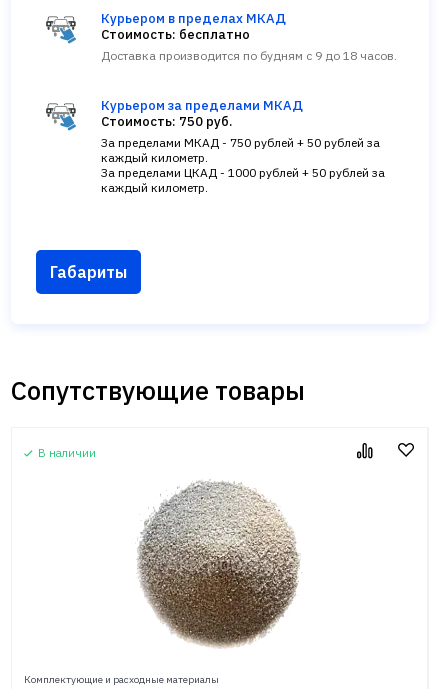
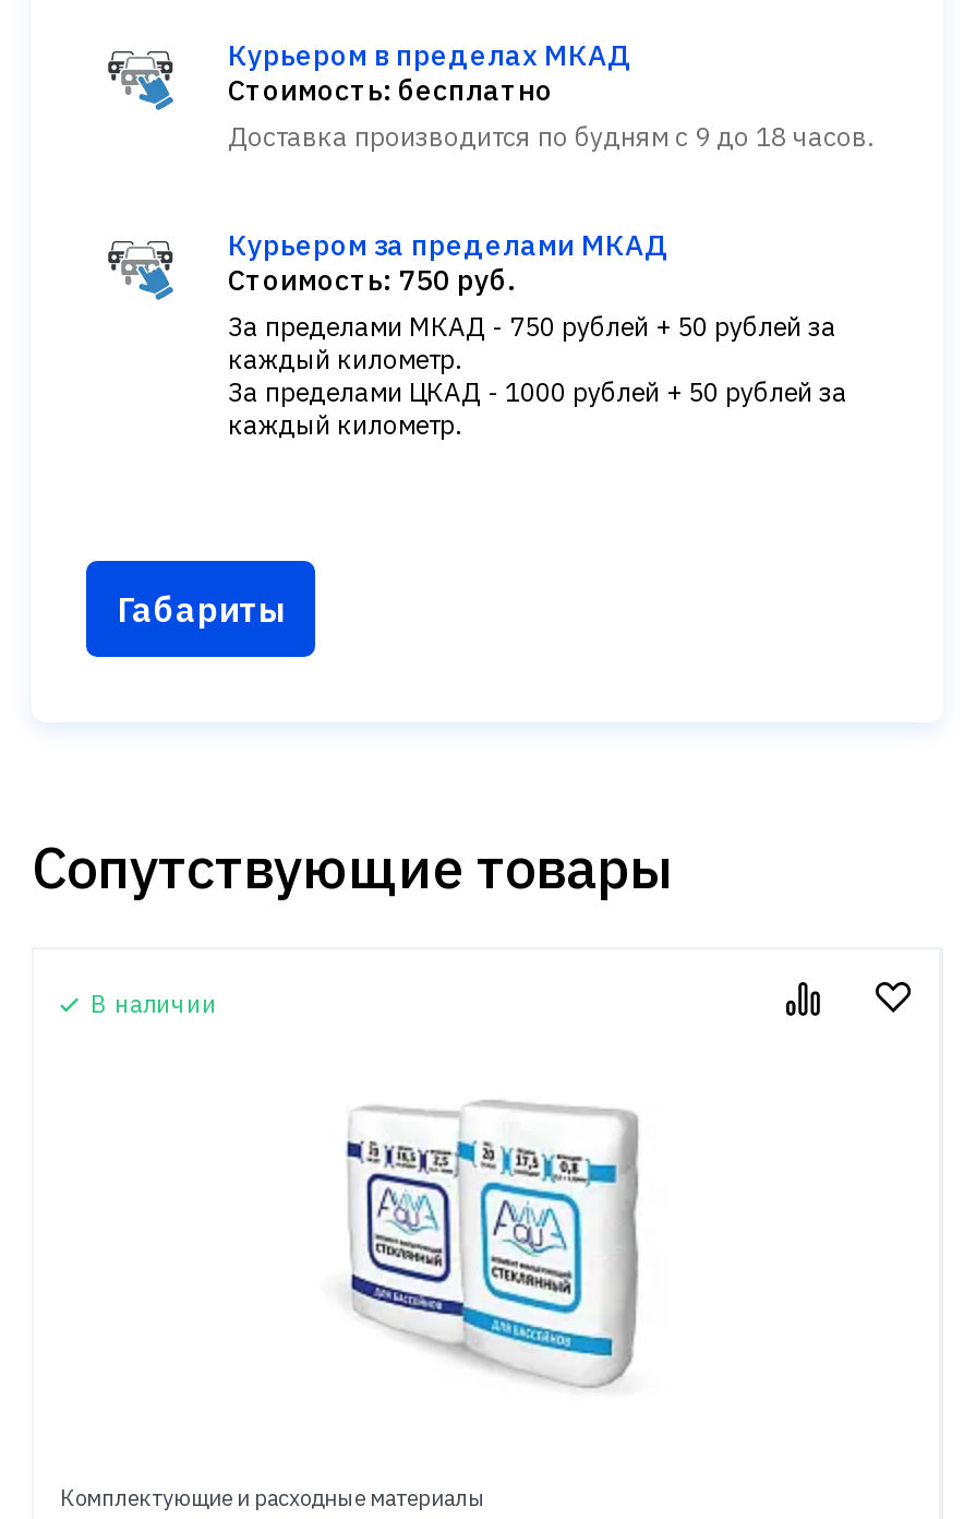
[137,480,300,649] [image] -> [309,1065,660,1427] [image]

